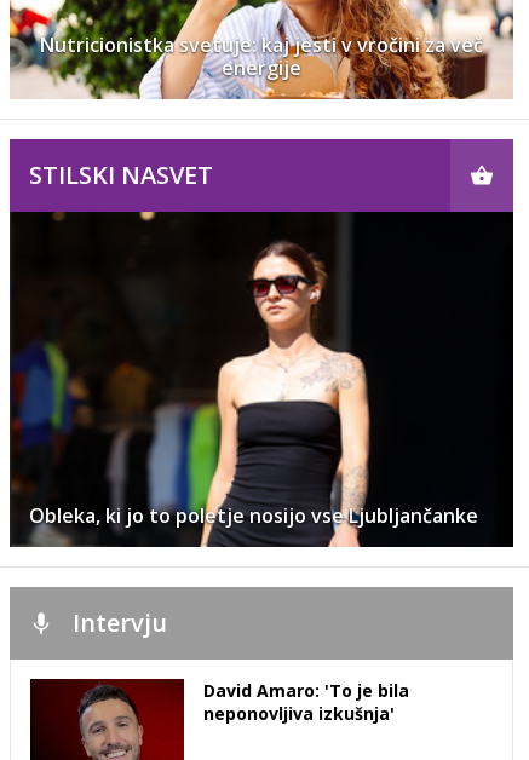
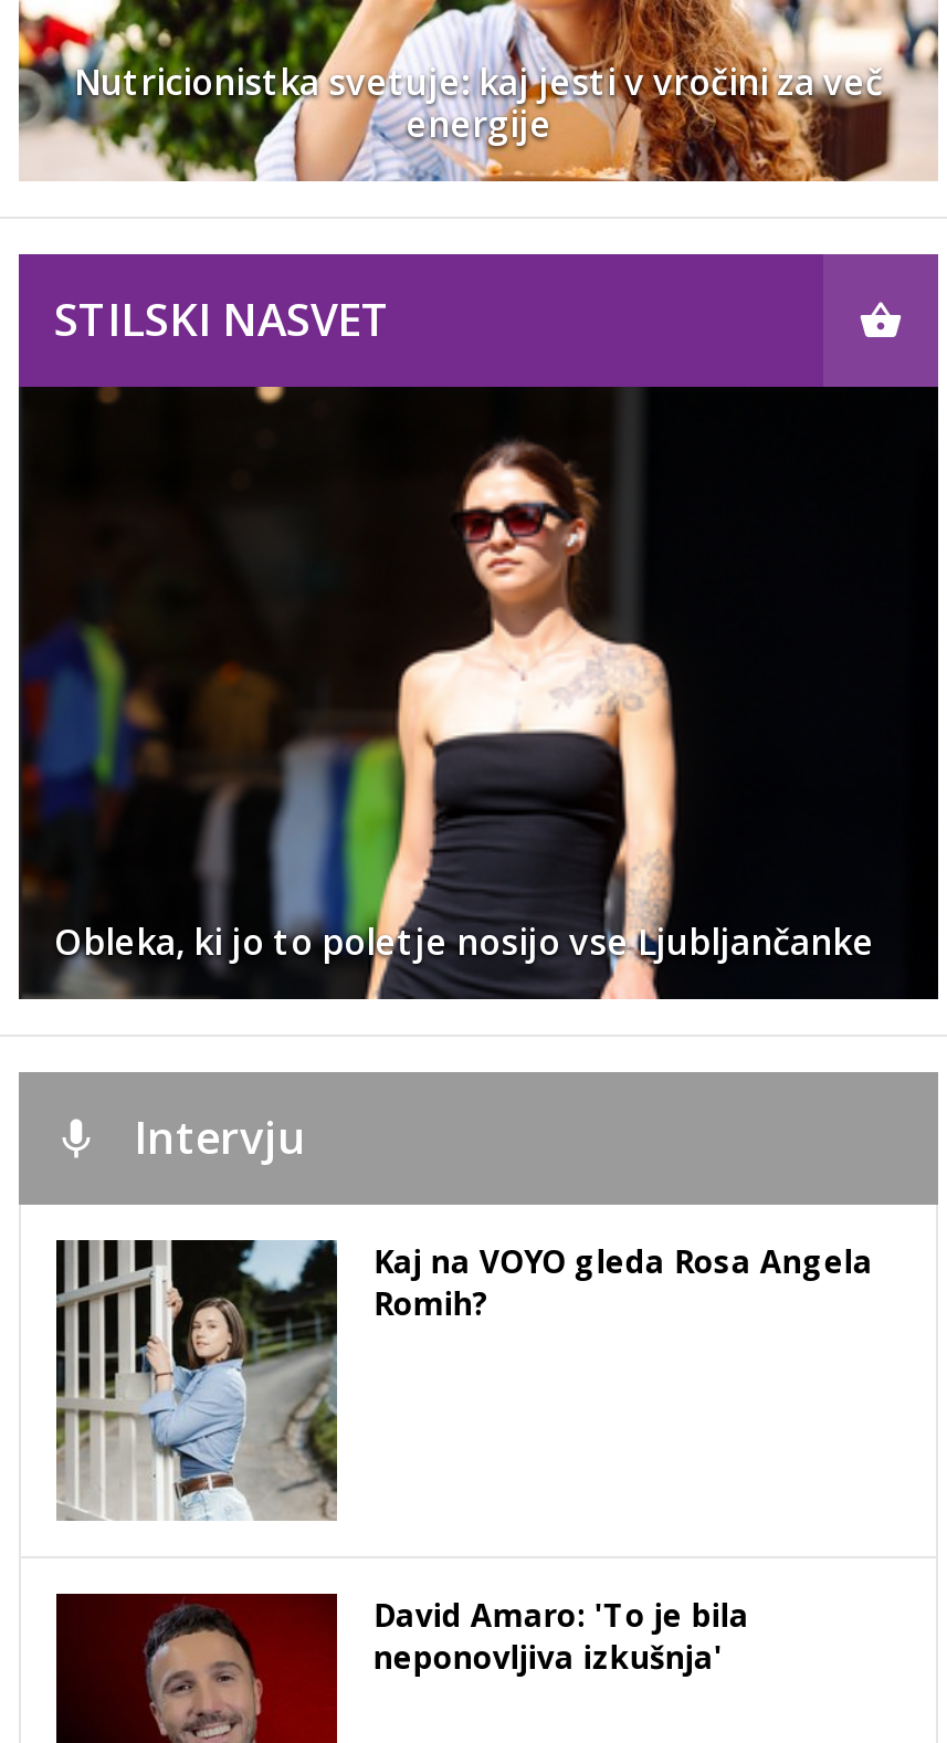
none -> [54,1238,873,1556] [image] | Kaj na VOYO gleda Rosa Angela | Romih?

